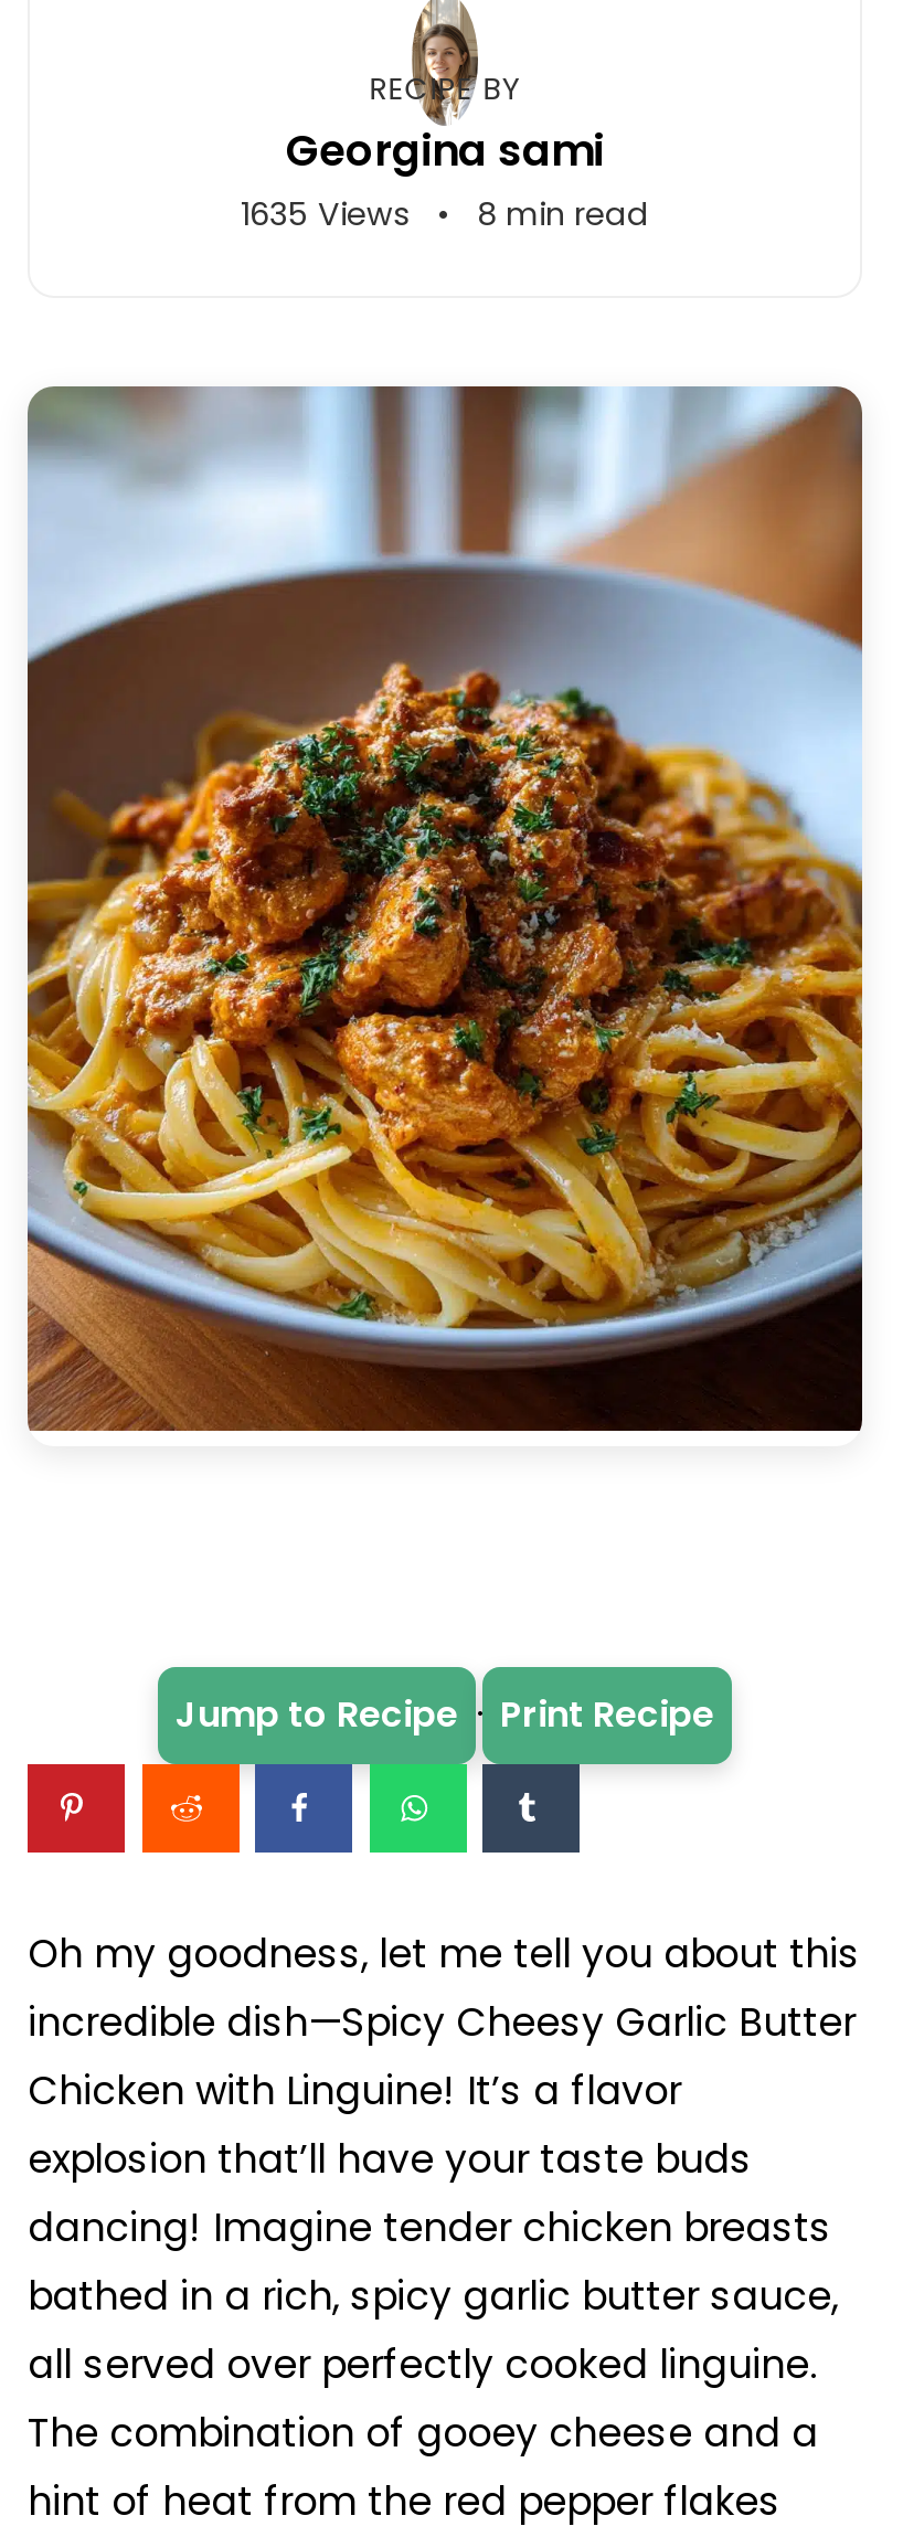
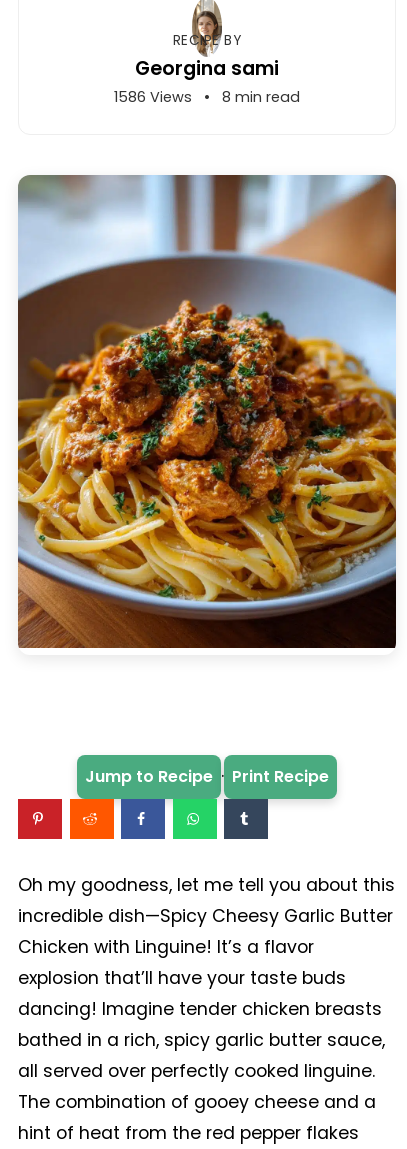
[241,192,649,236] 1635 Views • 8 min read -> [114,87,300,107] 1586 Views • 8 min read

